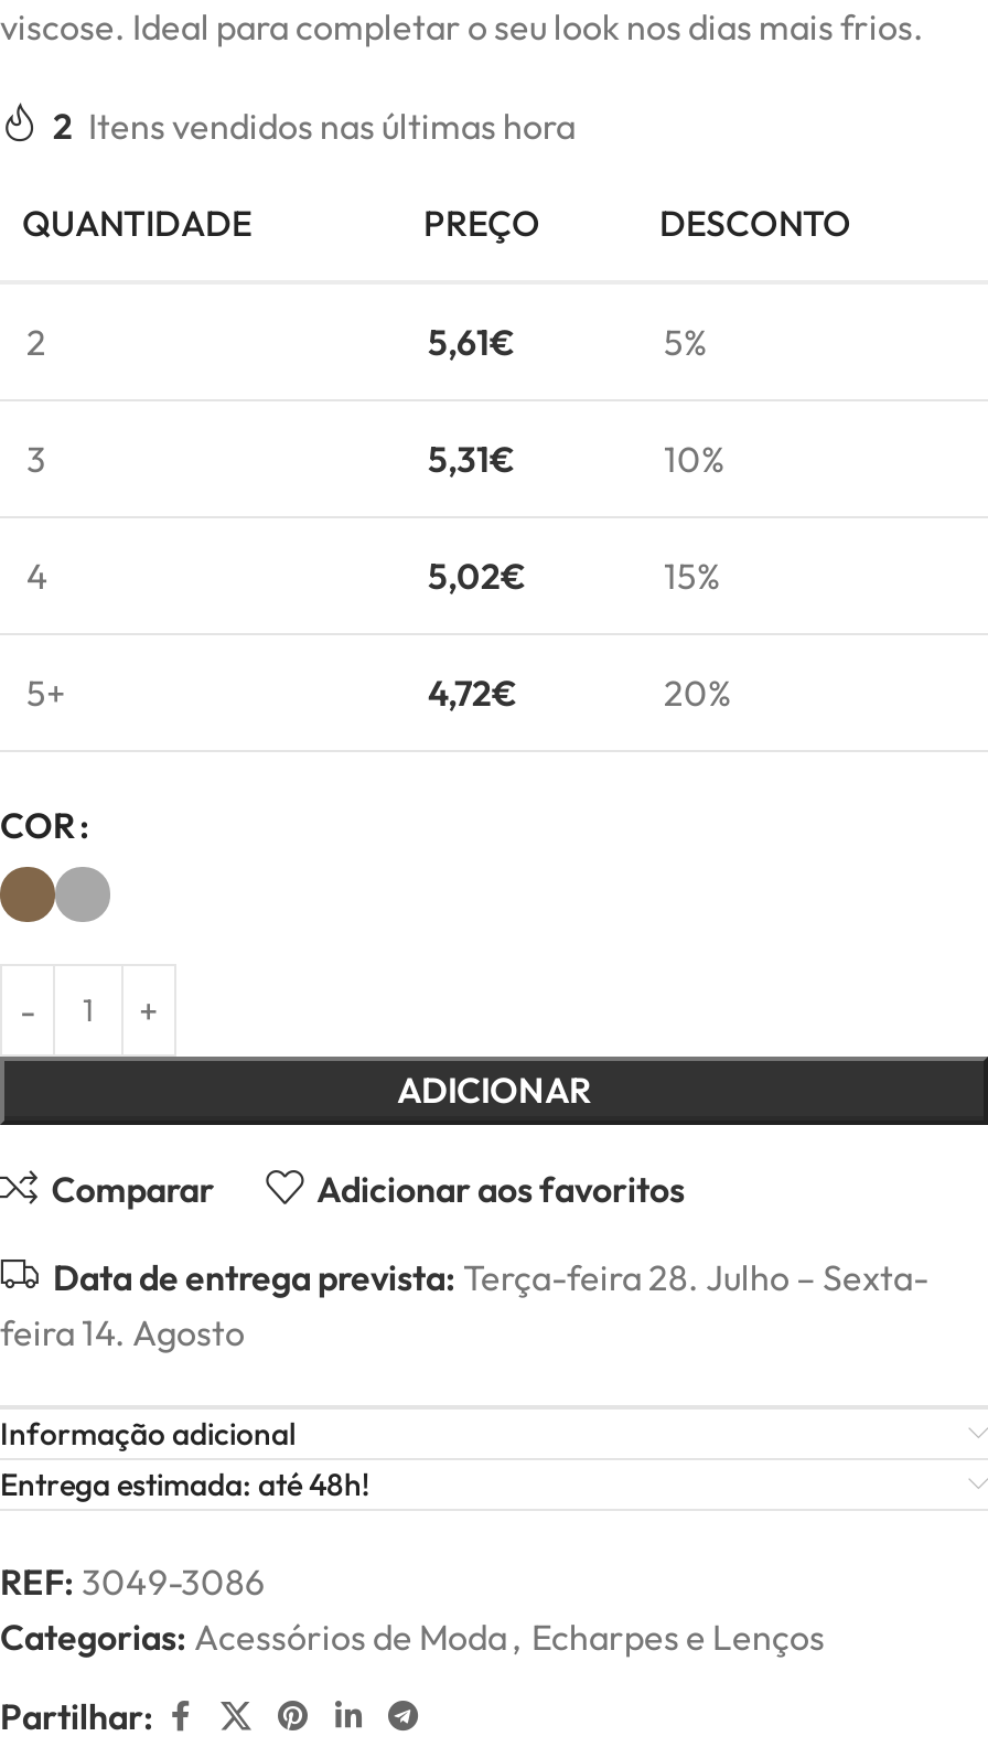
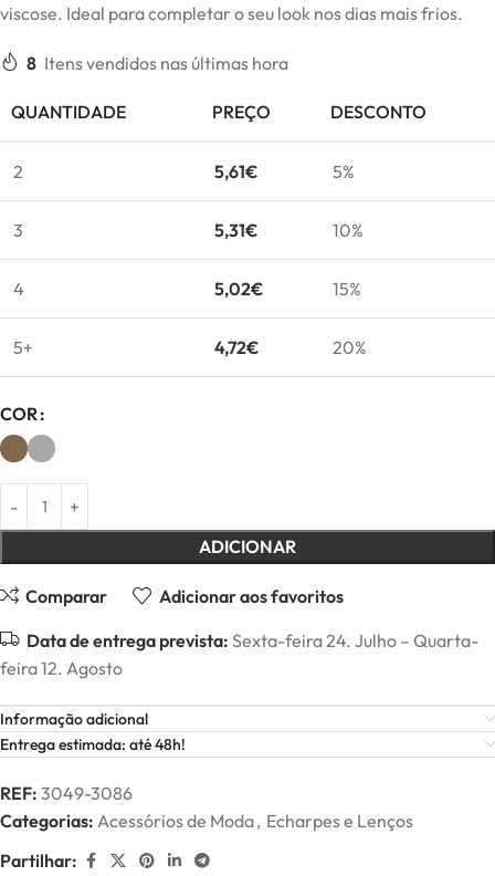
[53,104,576,148] 2 Itens vendidos nas últimas hora -> [27,52,288,74] 8 Itens vendidos nas últimas hora
[53,1256,928,1300] Data de entrega prevista: Terça-feira 28. Julho – Sexta- -> [27,630,478,652] Data de entrega prevista: Sexta-feira 24. Julho – Quarta-
[0,1311,245,1355] feira 14. Agosto -> [0,657,123,679] feira 12. Agosto

